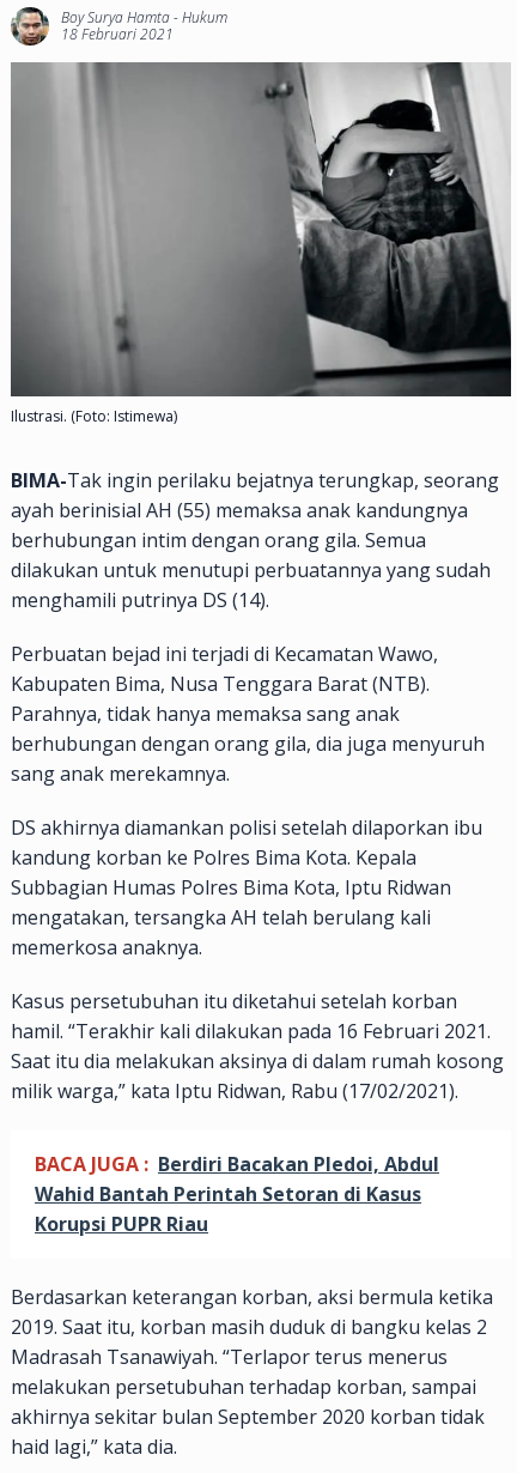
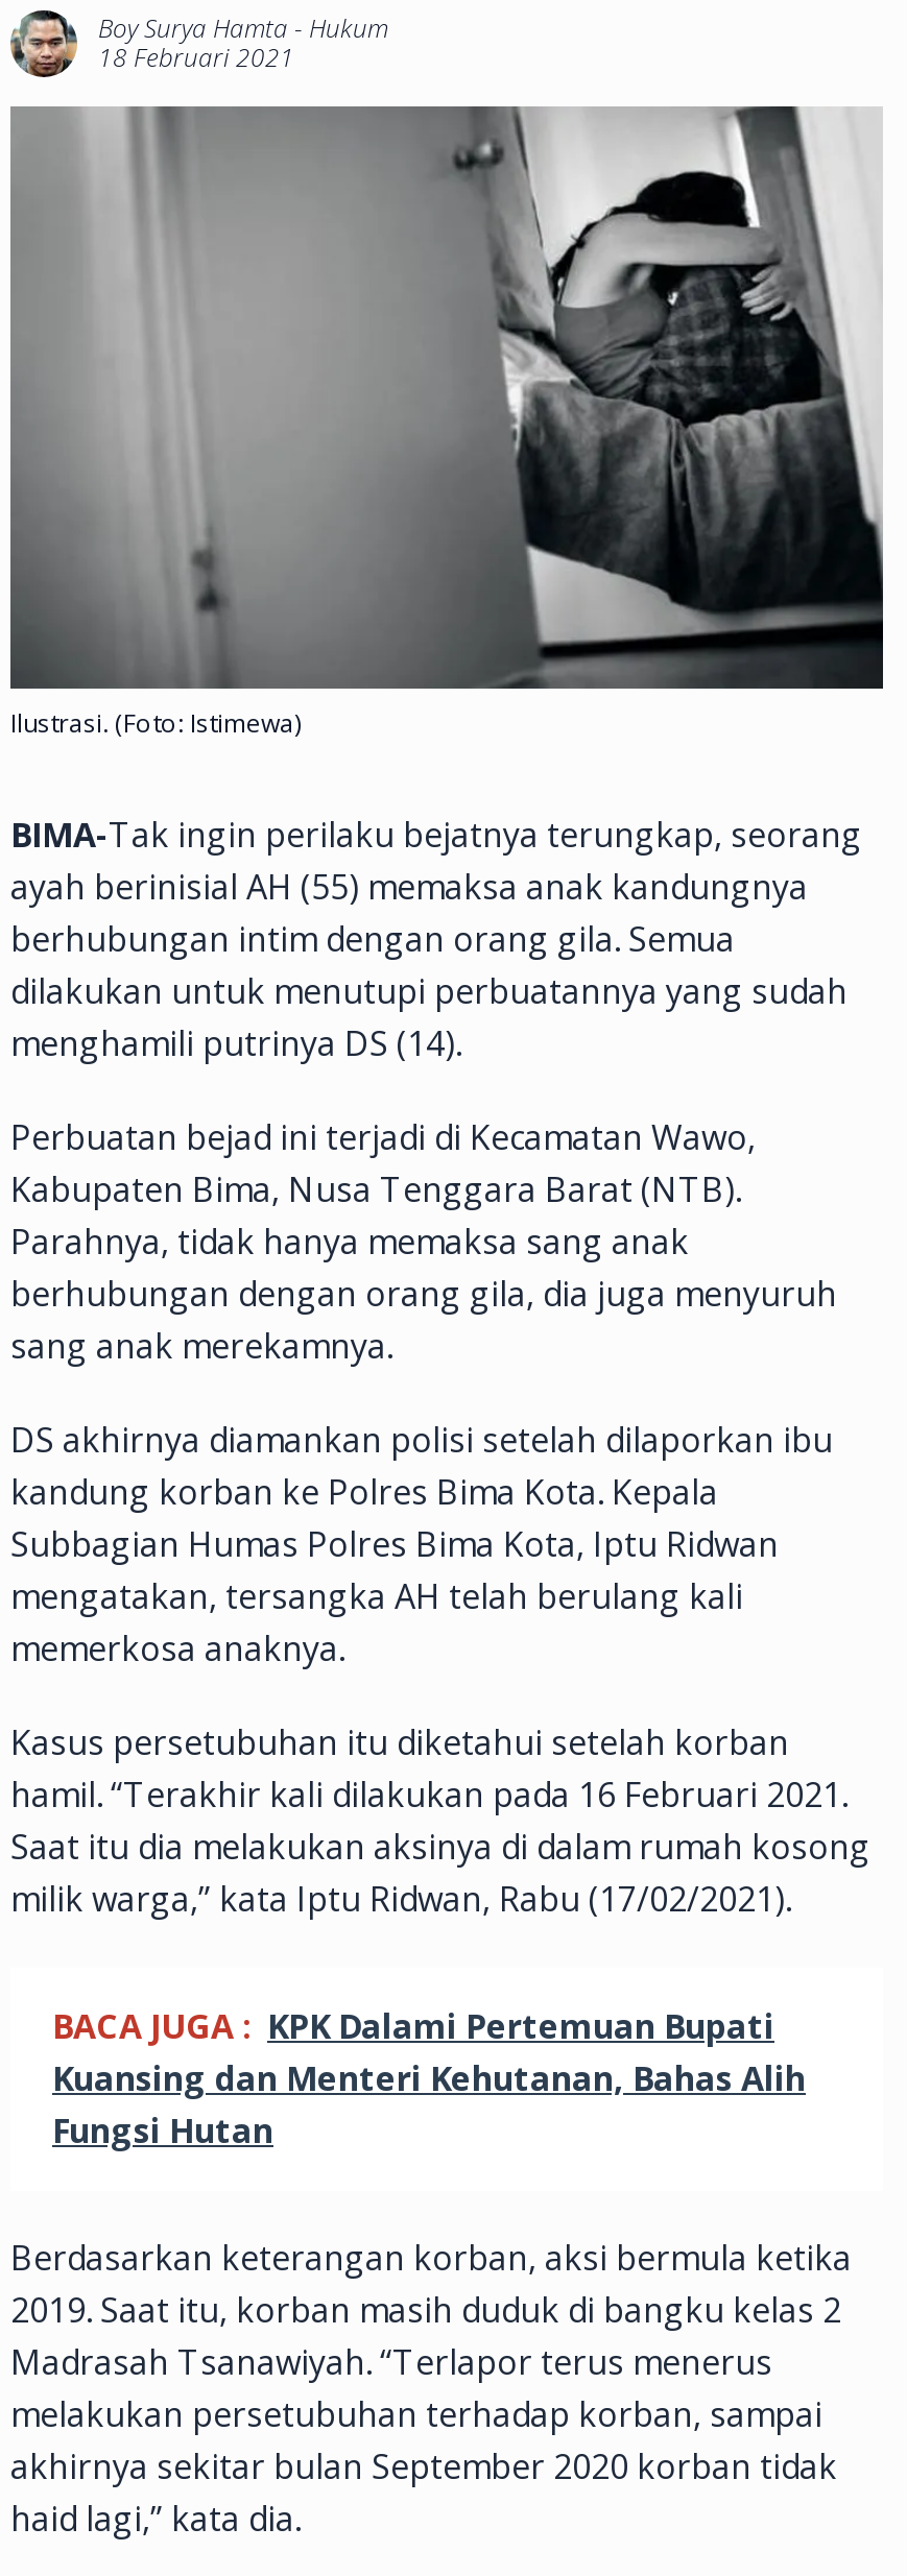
[35,1151,439,1237] BACA JUGA : Berdiri Bacakan Pledoi, Abdul | Wahid Bantah Perintah Setoran di Kasus | Korupsi PUPR Riau -> [52,2004,806,2154] BACA JUGA : KPK Dalami Pertemuan Bupati | Kuansing dan Menteri Kehutanan, Bahas Alih | Fungsi Hutan

